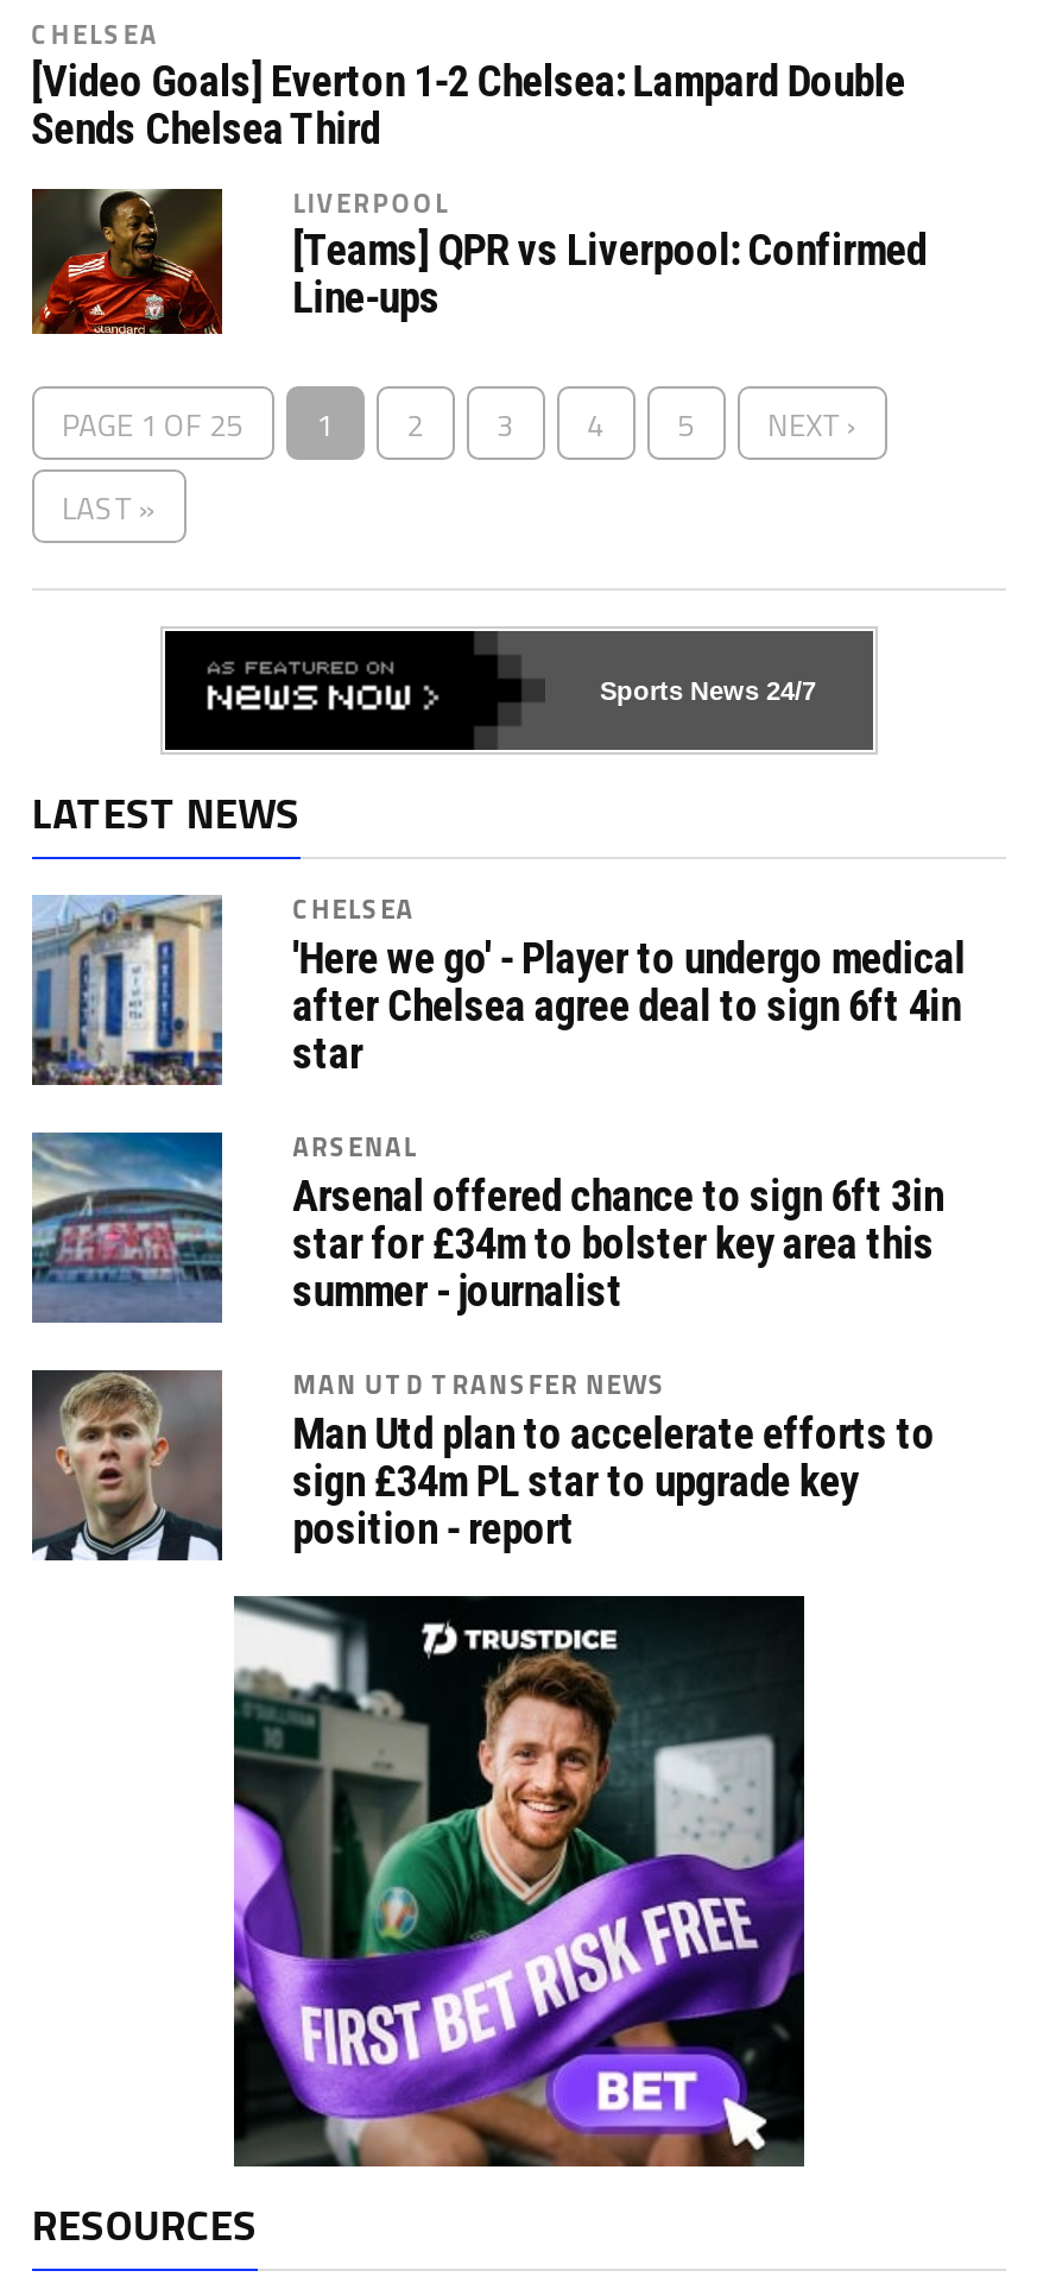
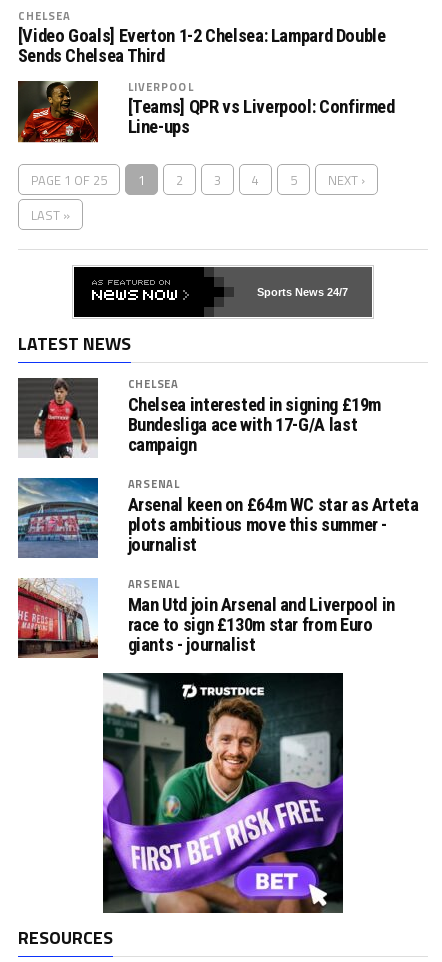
[30,892,965,1087] [image] | 'Here we go' - Player to undergo medical | after Chelsea agree deal to sign 6ft 4in | star -> [17,377,381,458] [image] | Chelsea interested in signing £19m | Bundesliga ace with 17-G/A last | campaign
[292,1170,943,1315] Arsenal offered chance to sign 6ft 3in | star for £34m to bolster key area this | summer - journalist -> [128,494,419,555] Arsenal keen on £64m WC star as Arteta | plots ambitious move this summer - | journalist
[30,1362,935,1563] [image] | MAN UTD TRANSFER NEWS | Man Utd plan to accelerate efforts to | sign £34m PL star to upgrade key | position - report -> [17,575,395,659] [image] | ARSENAL | Man Utd join Arsenal and Liverpool in | race to sign £130m star from Euro | giants - journalist

